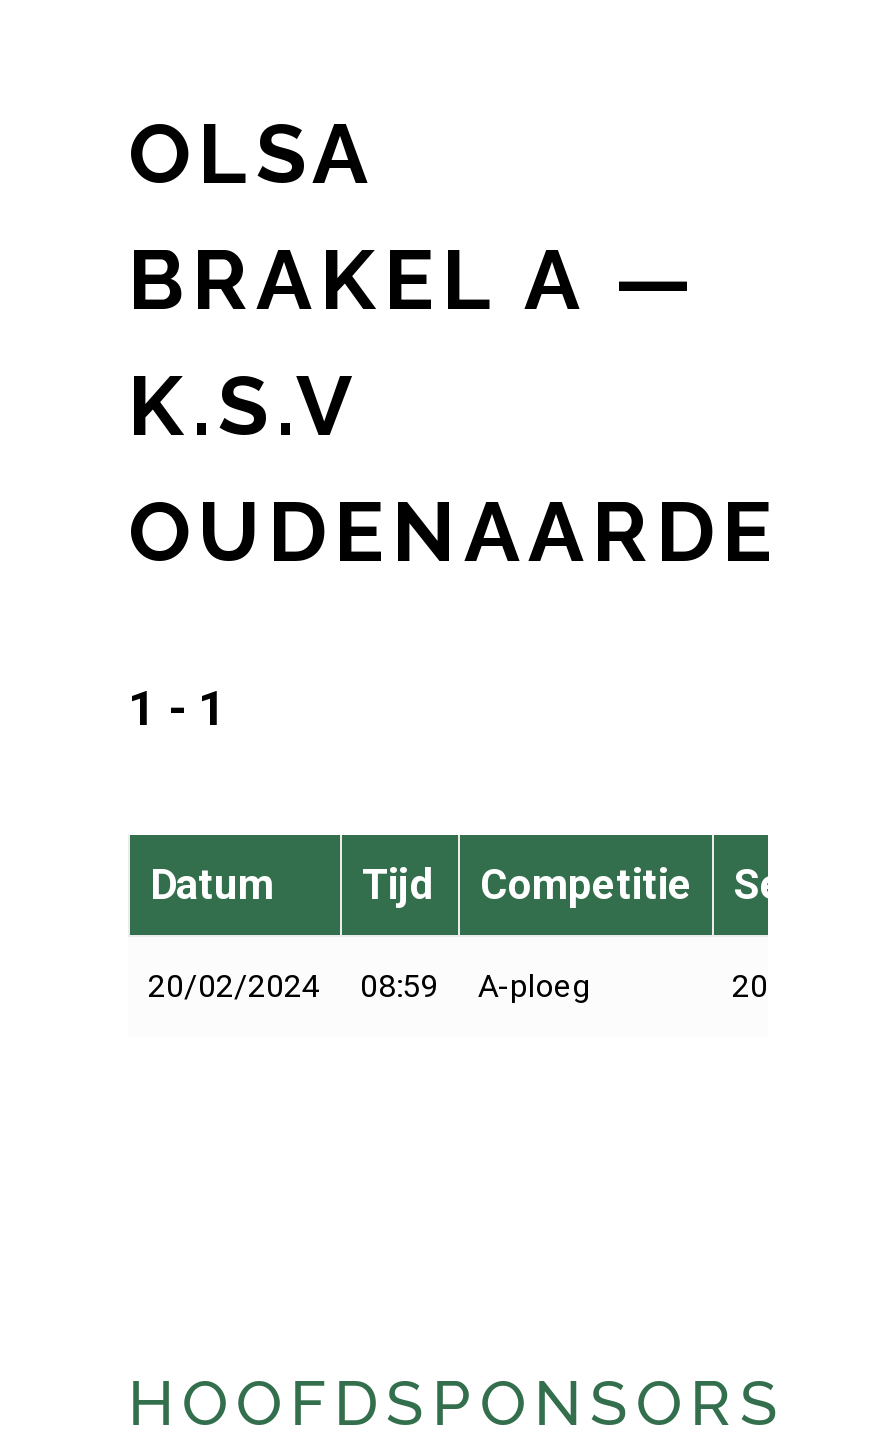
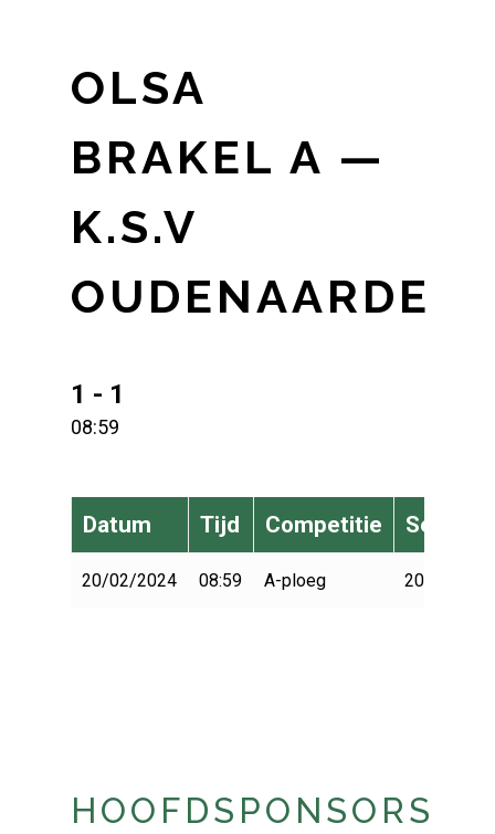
none -> [71,415,119,439] 08:59

